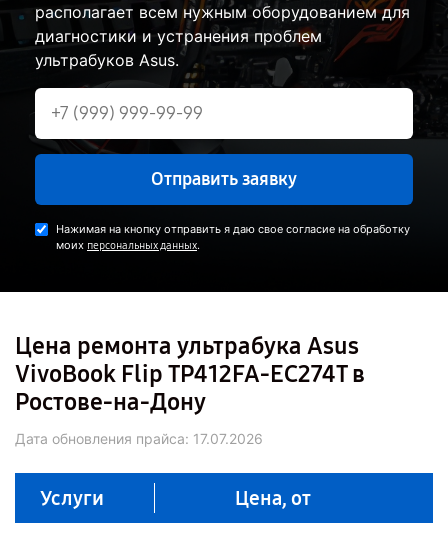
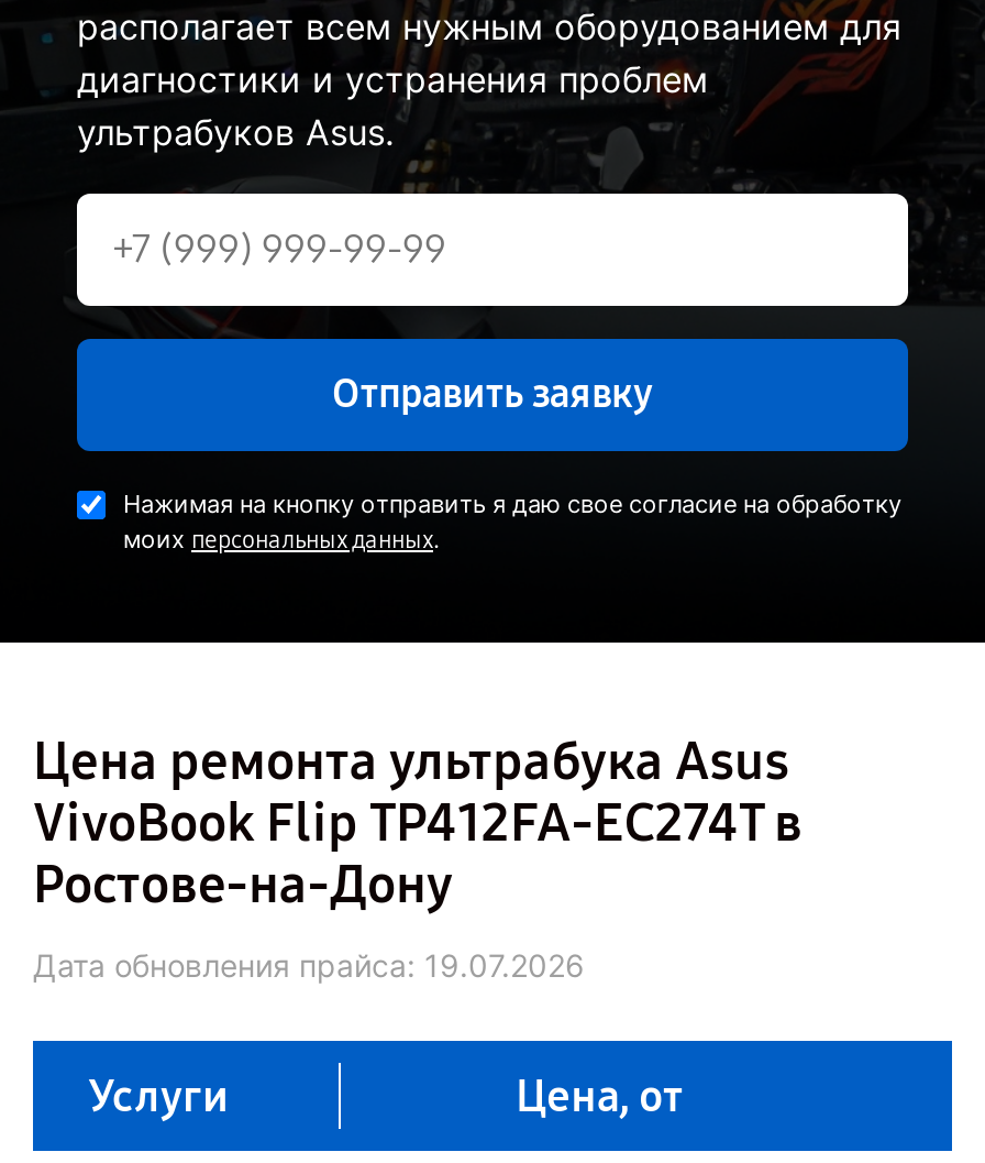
[15,430,263,447] Дата обновления прайса: 17.07.2026 -> [33,946,585,984] Дата обновления прайса: 19.07.2026

